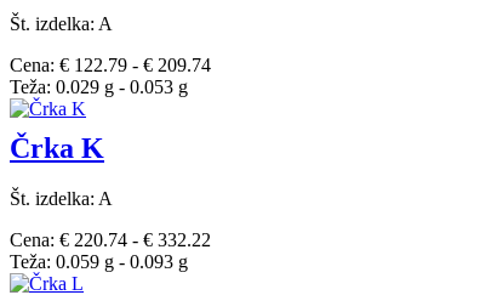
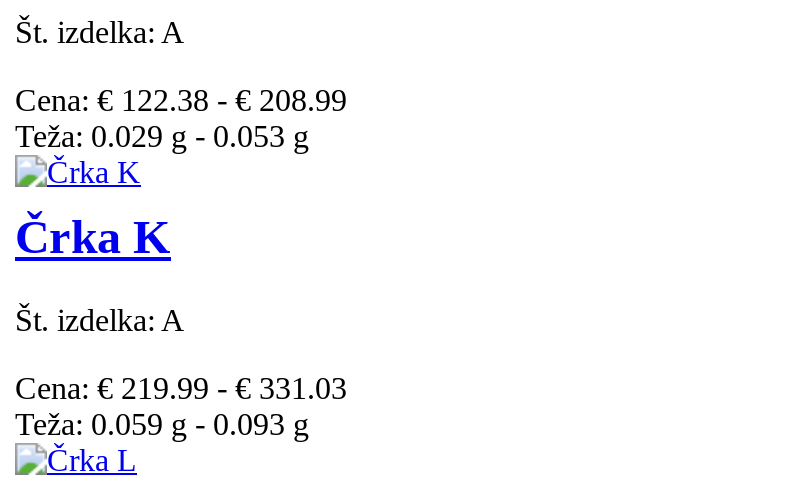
[10,54,211,75] Cena: € 122.79 - € 209.74 -> [15,82,347,116] Cena: € 122.38 - € 208.99
[10,230,211,251] Cena: € 220.74 - € 332.22 -> [15,372,347,406] Cena: € 219.99 - € 331.03

